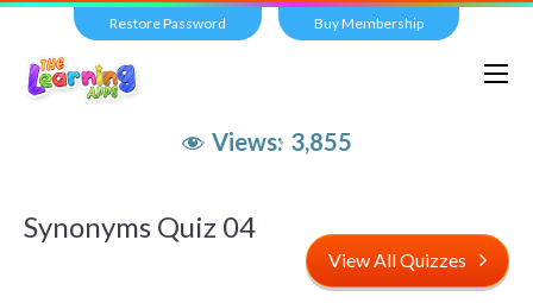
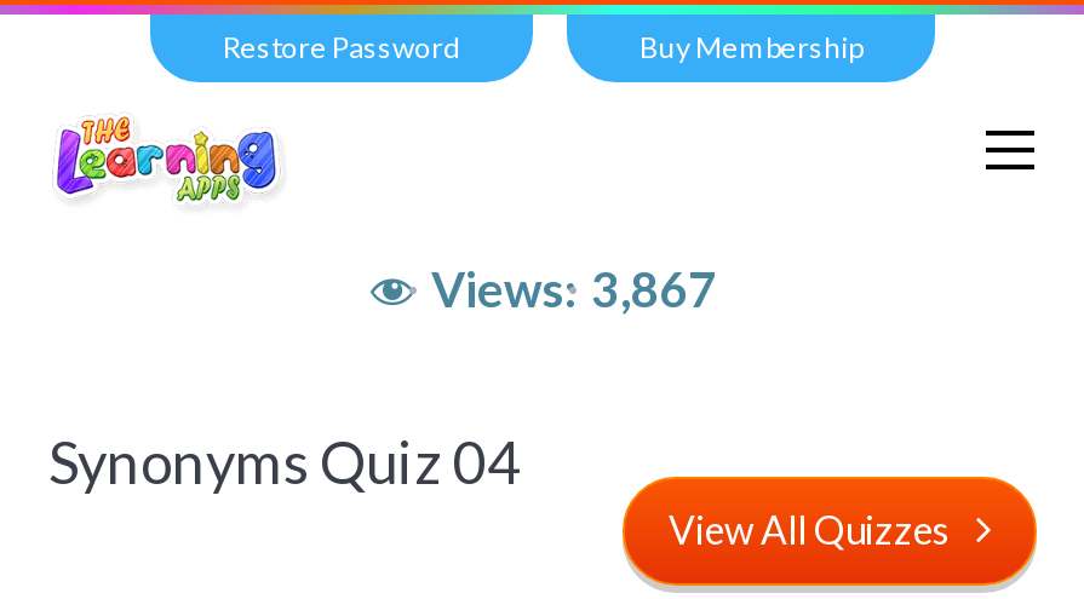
[212,127,352,156] Views: 3,855 -> [431,259,717,317] Views: 3,867

